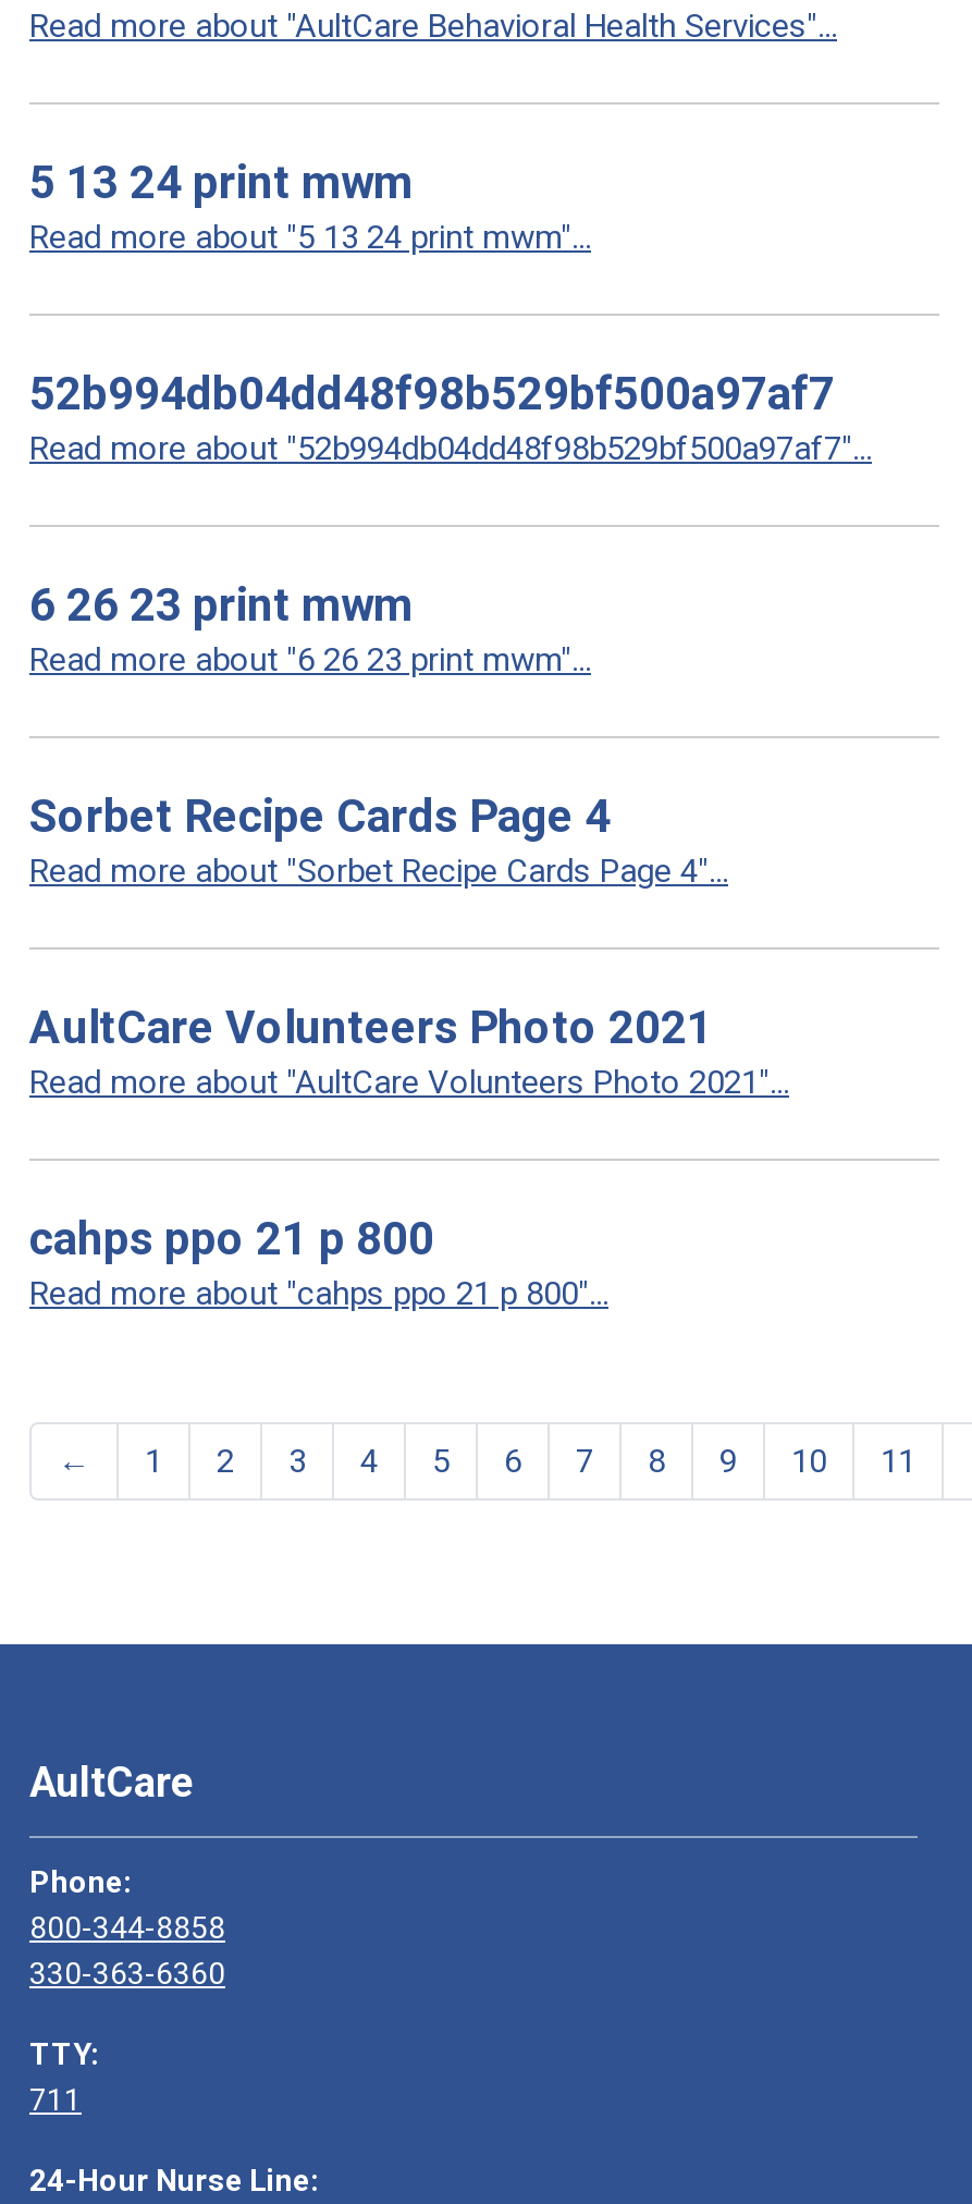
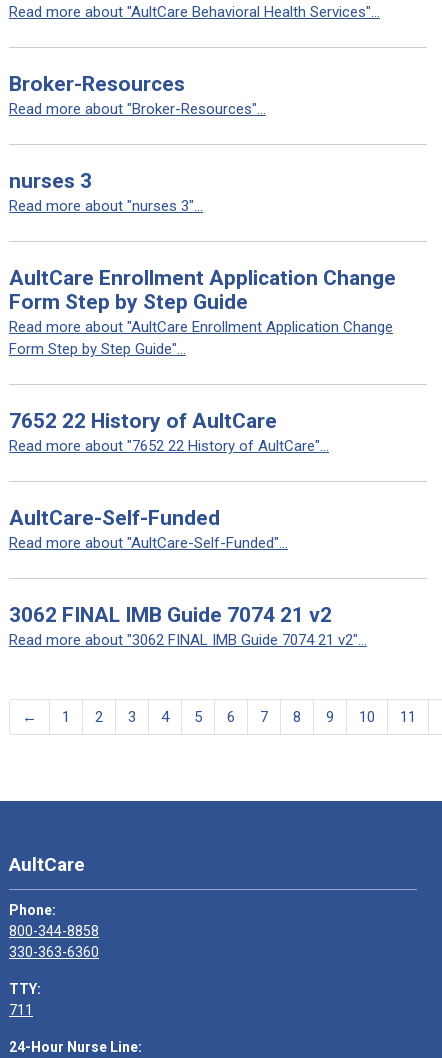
[29,157,591,257] 5 13 24 print mwm | Read more about "5 13 24 print mwm"... -> [9,72,266,118] Broker-Resources | Read more about "Broker-Resources"...
[29,368,872,468] 52b994db04dd48f98b529bf500a97af7 | Read more about "52b994db04dd48f98b529bf500a97af7"... -> [9,169,203,215] nurses 3 | Read more about "nurses 3"...
[29,579,591,679] 6 26 23 print mwm | Read more about "6 26 23 print mwm"... -> [9,266,396,358] AultCare Enrollment Application Change | Form Step by Step Guide | Read more about "AultCare Enrollment Application Change | Form Step by Step Guide"...
[29,791,728,891] Sorbet Recipe Cards Page 4 | Read more about "Sorbet Recipe Cards Page 4"... -> [9,409,329,455] 7652 22 History of AultCare | Read more about "7652 22 History of AultCare"...
[29,1002,789,1102] AultCare Volunteers Photo 2021 | Read more about "AultCare Volunteers Photo 2021"... -> [9,506,288,552] AultCare-Self-Funded | Read more about "AultCare-Self-Funded"...
[29,1213,608,1313] cahps ppo 21 p 800 | Read more about "cahps ppo 21 p 800"... -> [9,603,367,649] 3062 FINAL IMB Guide 7074 21 v2 | Read more about "3062 FINAL IMB Guide 7074 21 v2"...

